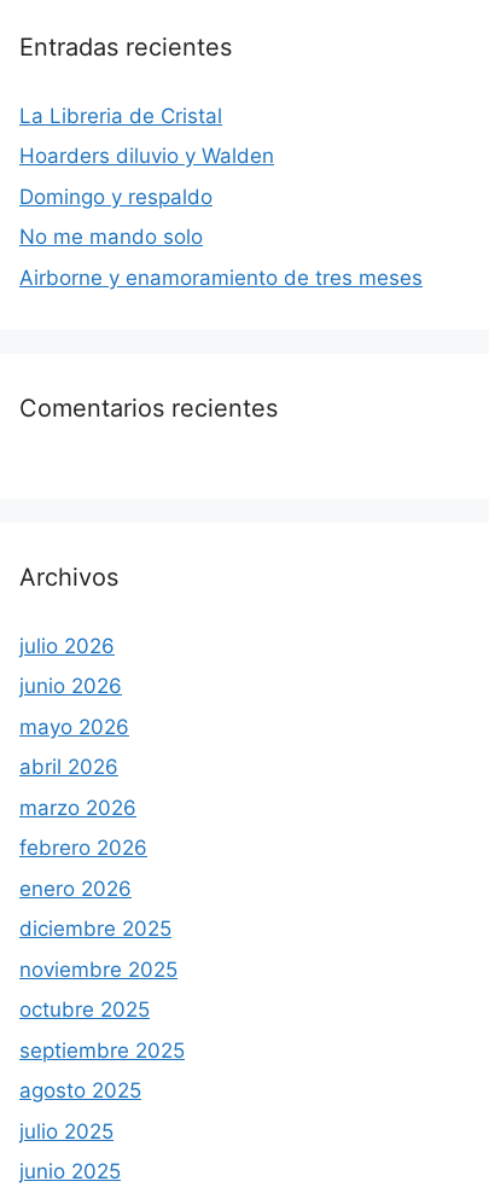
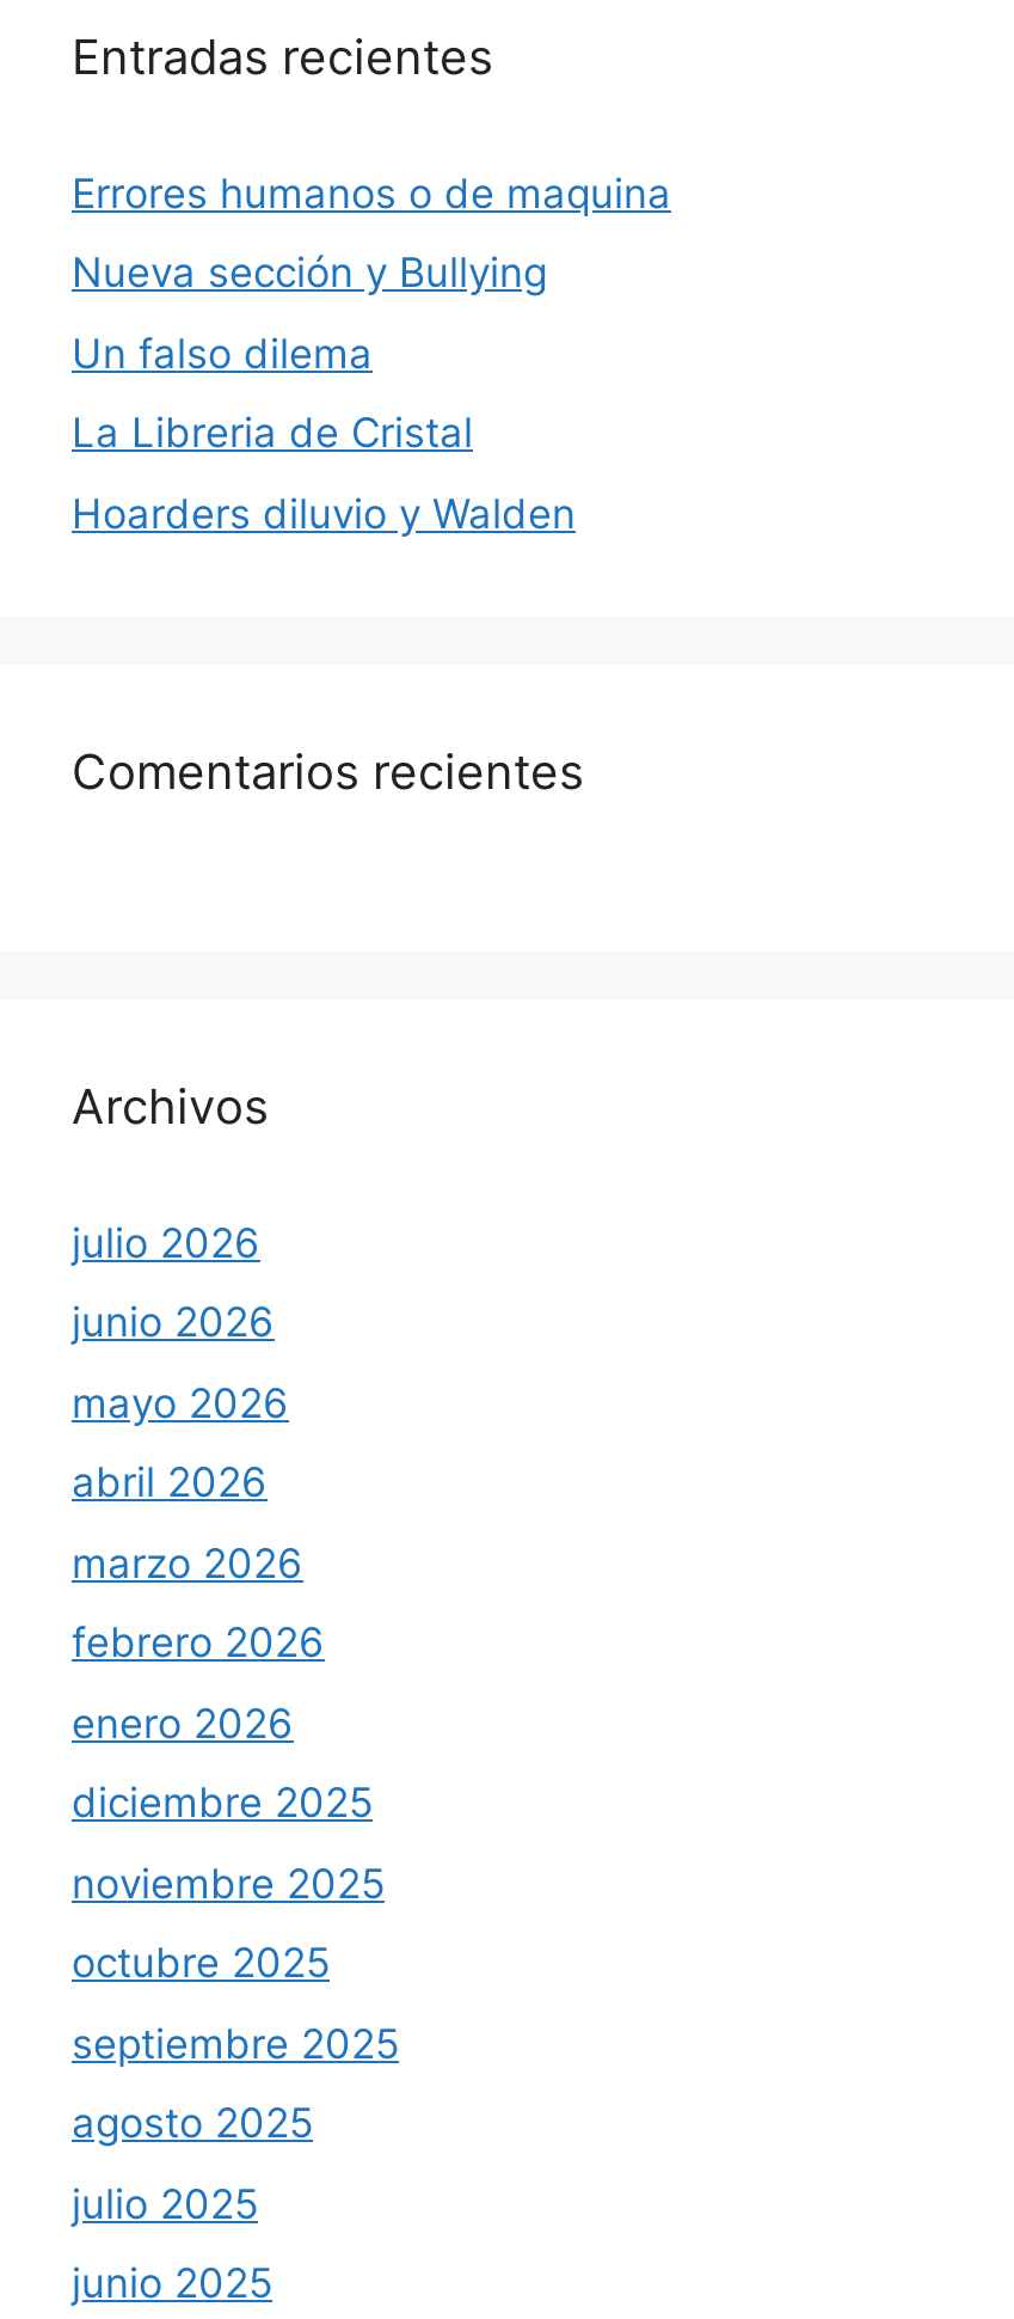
none -> [72,169,671,377] Errores humanos o de maquina | Nueva sección y Bullying | Un falso dilema
moved [19,104,274,168] -> [72,410,576,537]: La Libreria de Cristal | Hoarders diluvio y Walden
[19,185,423,290] Domingo y respaldo | No me mando solo | Airborne y enamoramiento de tres meses -> none

